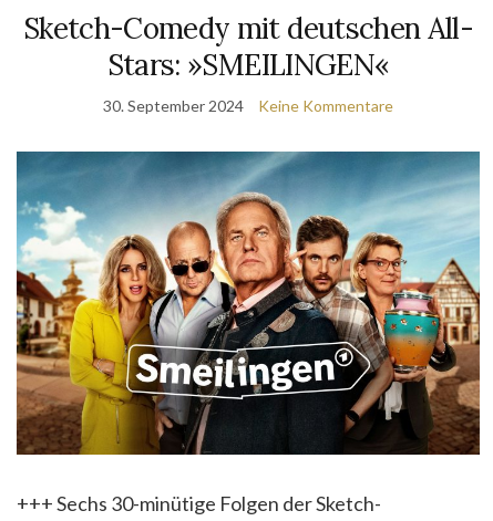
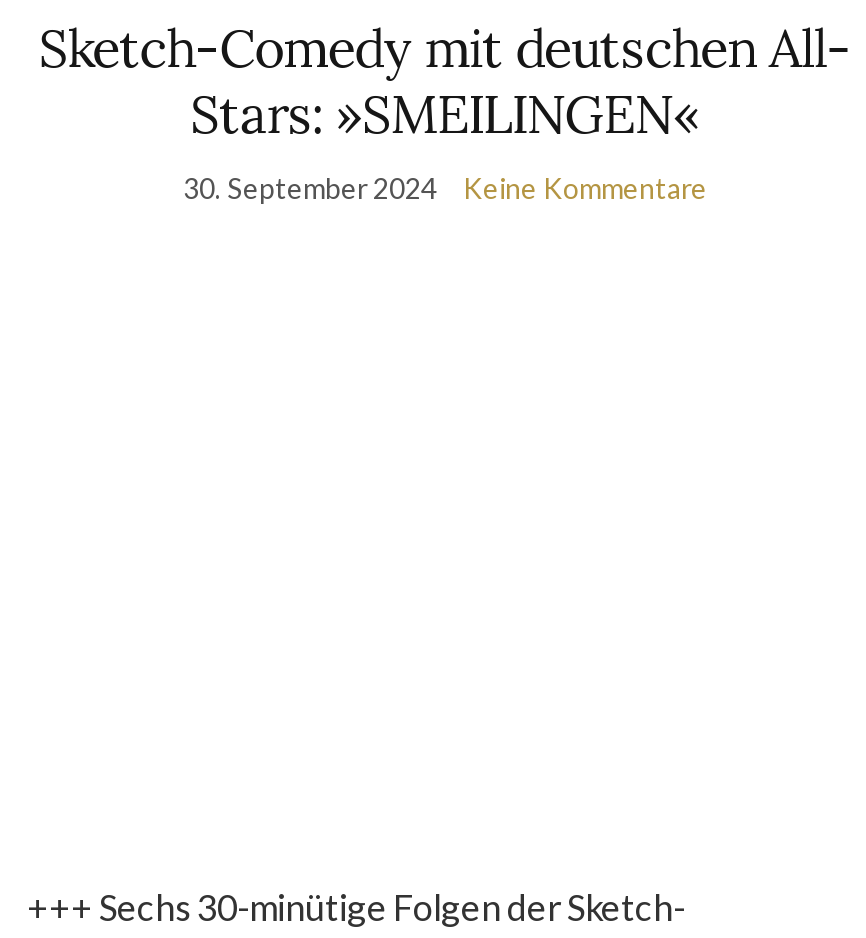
[16,150,481,456] [image] -> none

